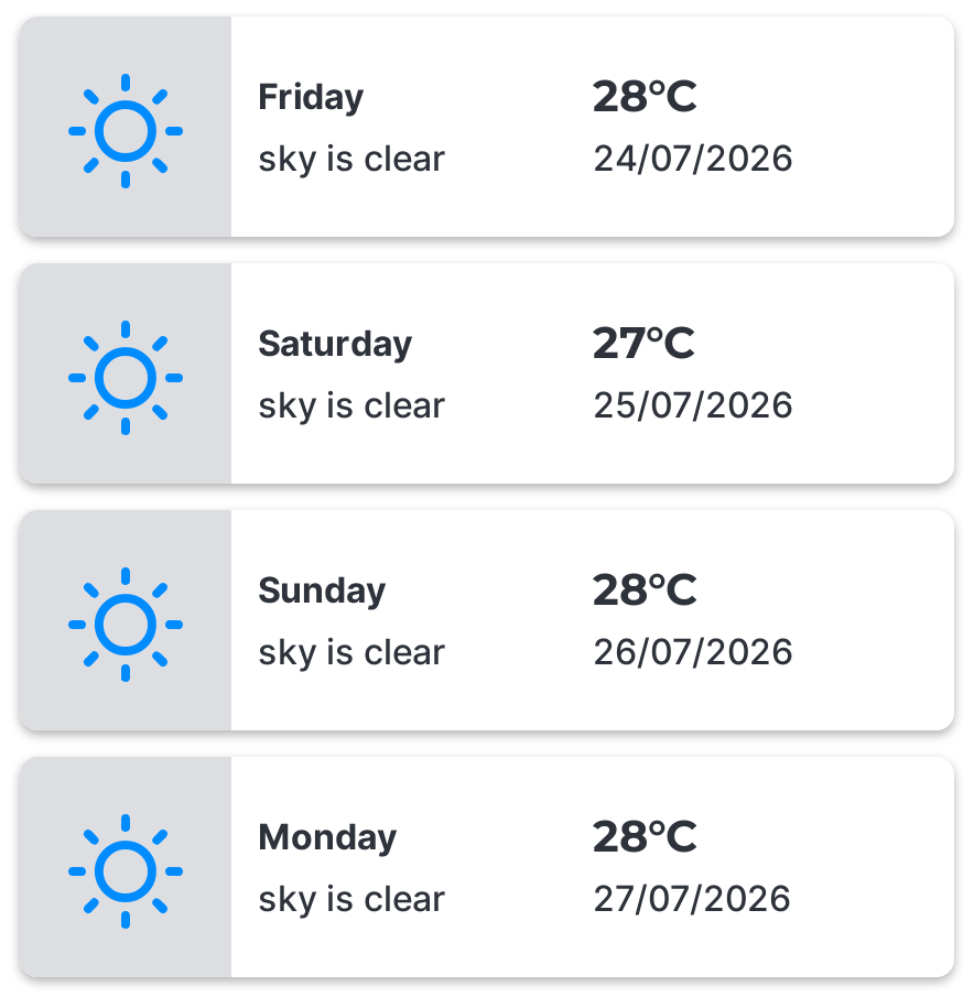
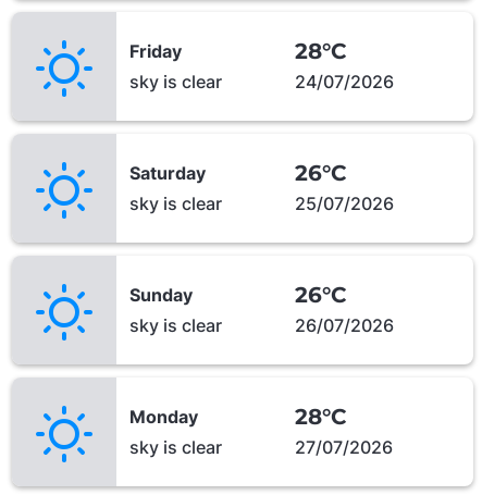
[593,316,696,369] 27°C -> [295,160,347,186] 26°C
[593,563,699,616] 28°C -> [295,282,347,308] 26°C

